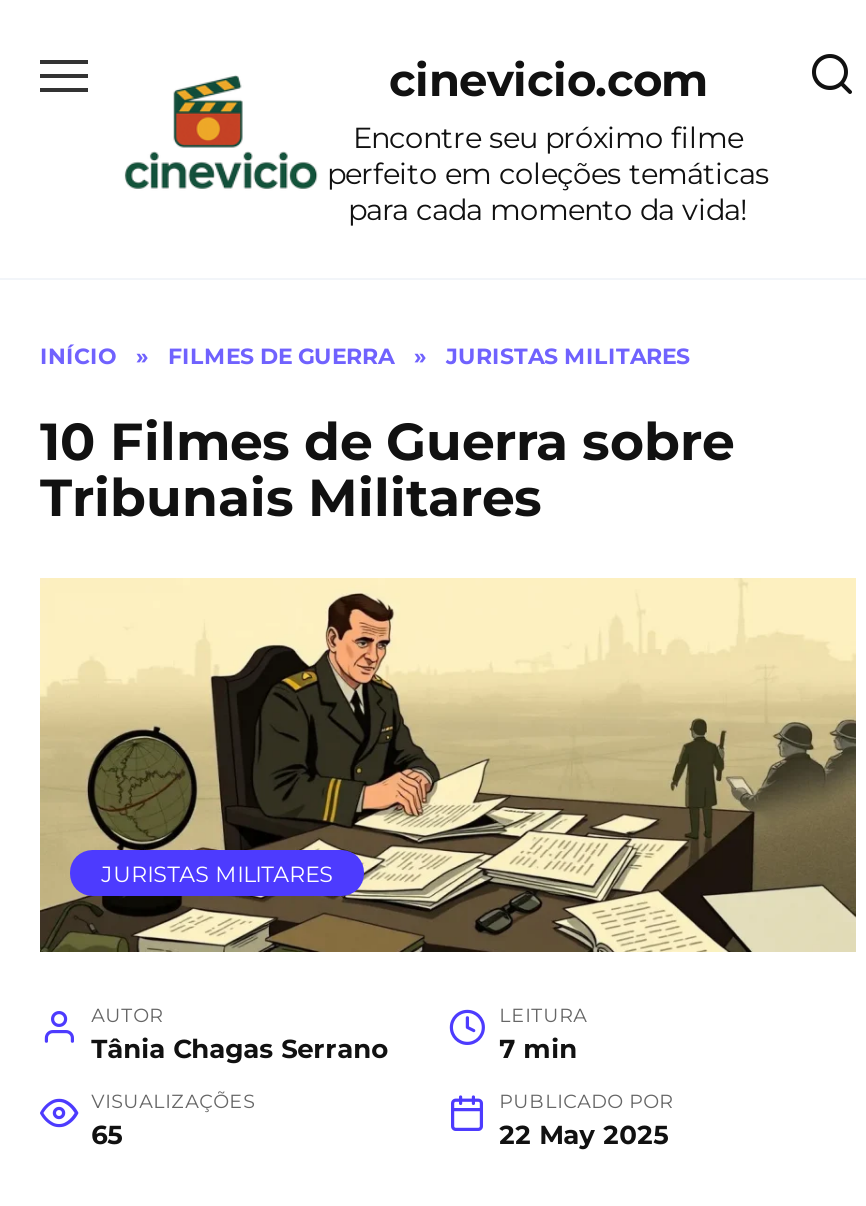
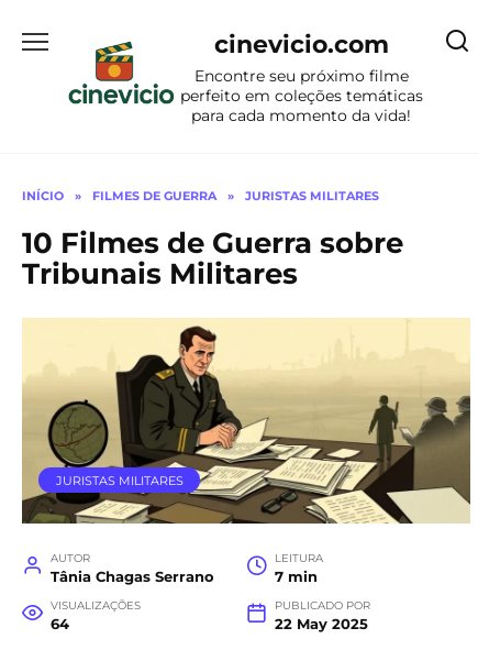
[91,1121,123,1151] 65 -> [50,616,69,633] 64

